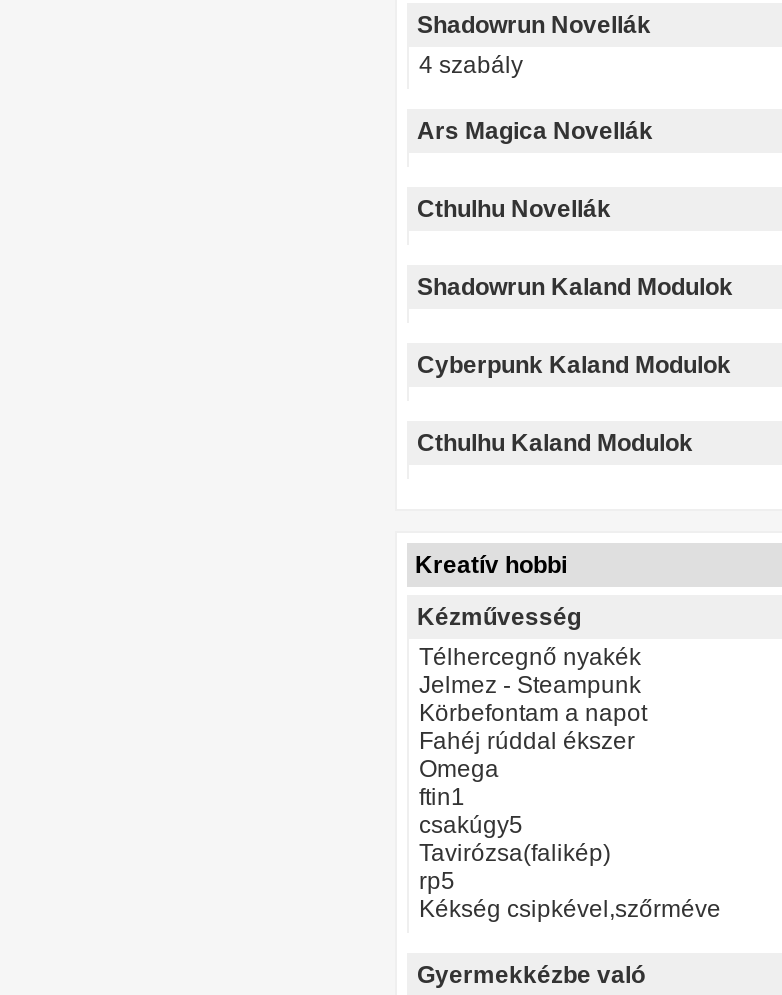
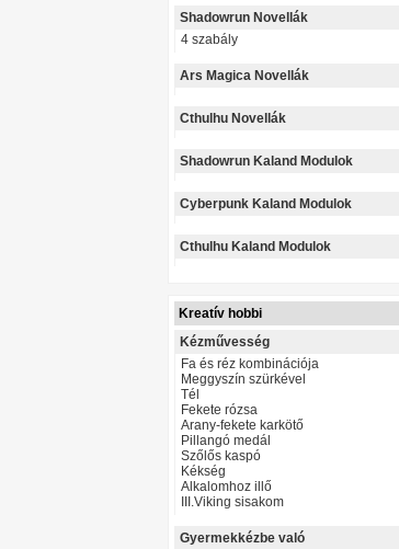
[419,643,721,923] Télhercegnő nyakék | Jelmez - Steampunk | Körbefontam a napot | Fahéj rúddal ékszer | Omega | ftin1 | csakúgy5 | Tavirózsa(falikép) | rp5 | Kékség csipkével,szőrméve -> [181,356,319,510] Fa és réz kombinációja | Meggyszín szürkével | Tél | Fekete rózsa | Arany-fekete karkötő | Pillangó medál | Szőlős kaspó | Kékség | Alkalomhoz illő | III.Viking sisakom

